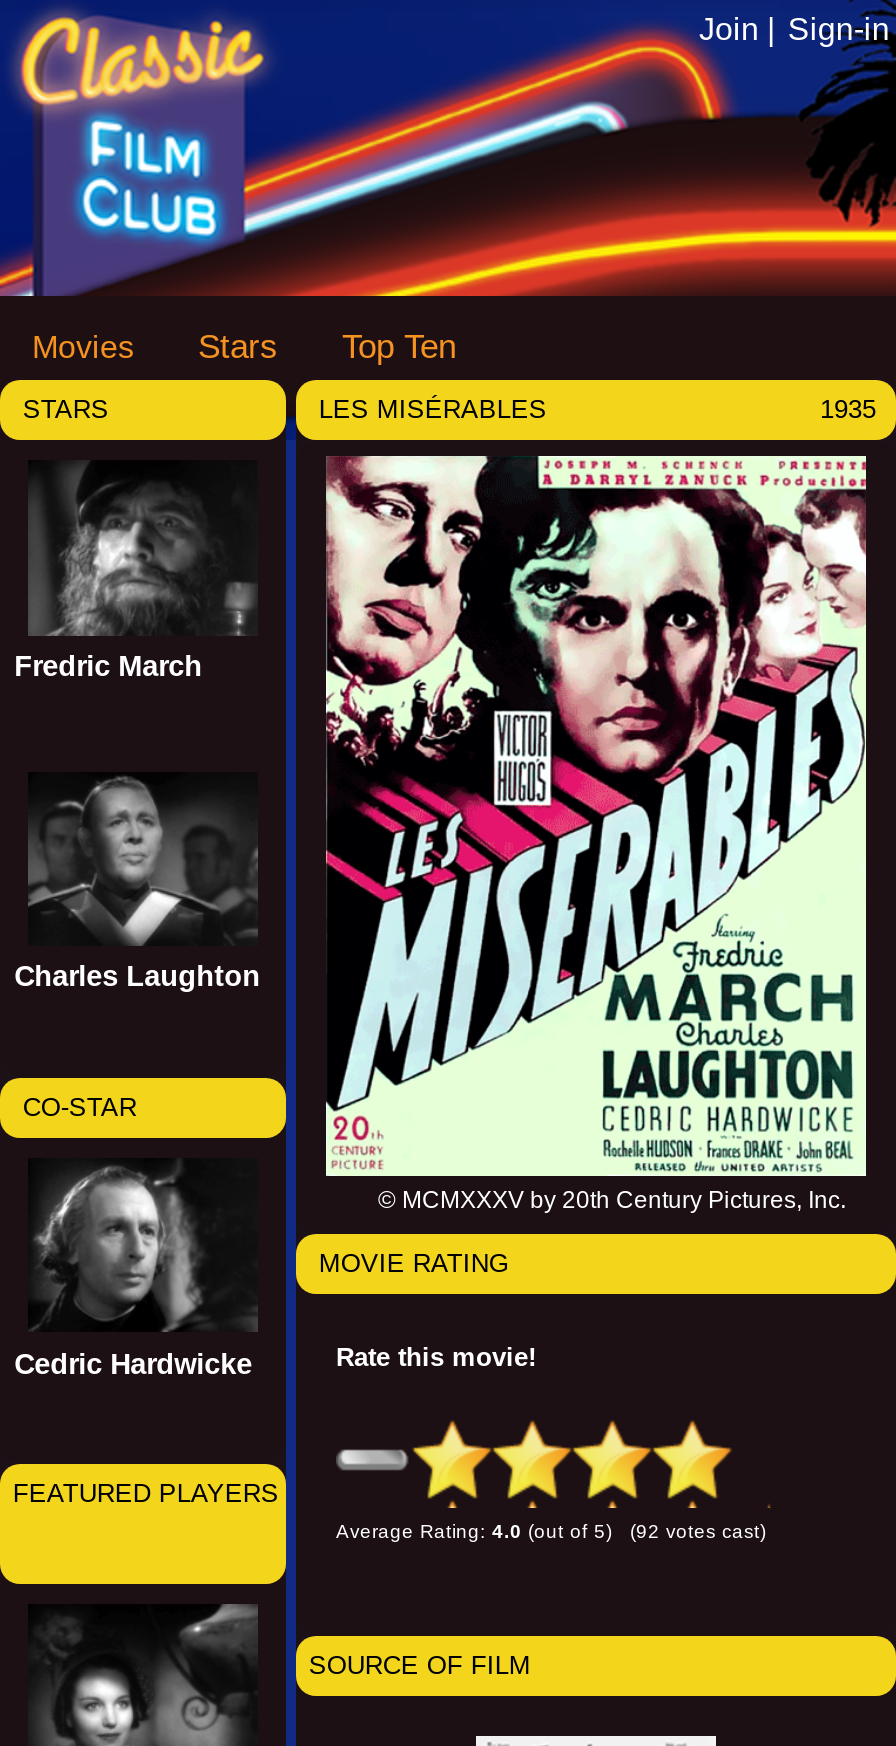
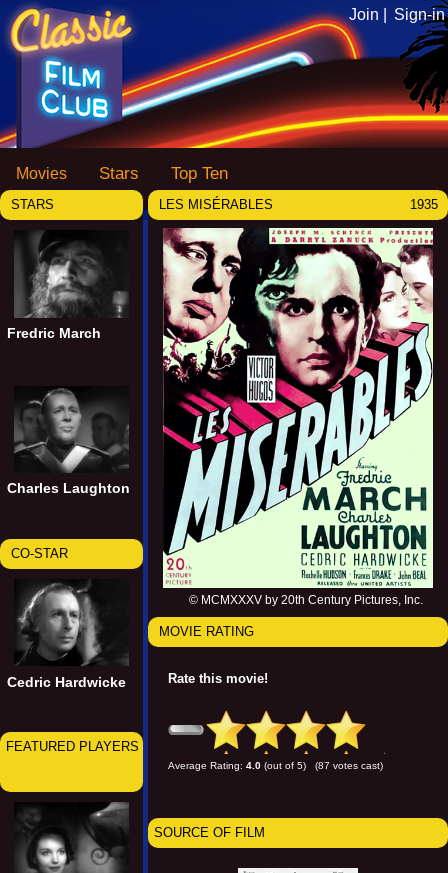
[336,1520,766,1542] Average Rating: 4.0 (out of 5) (92 votes cast) -> [168,760,383,771] Average Rating: 4.0 (out of 5) (87 votes cast)

